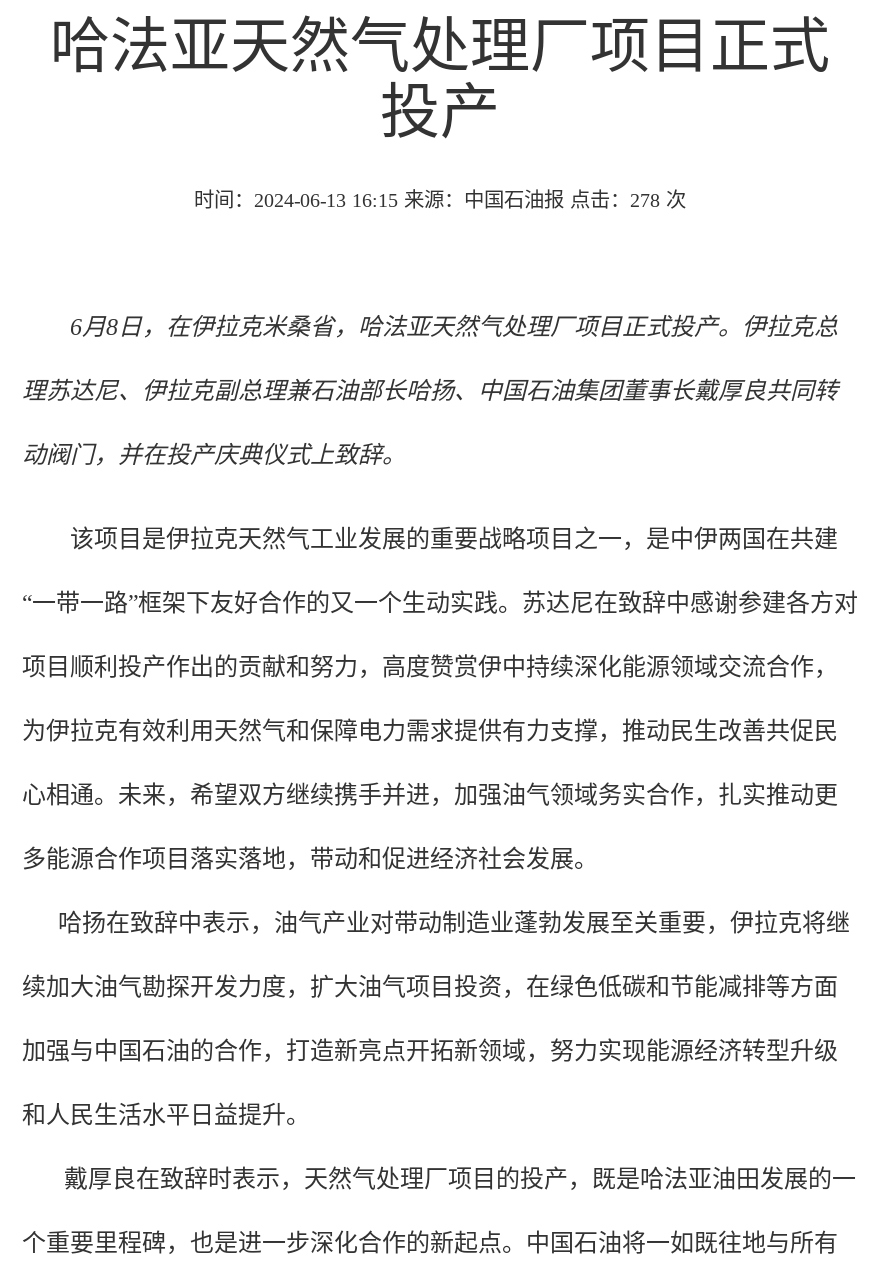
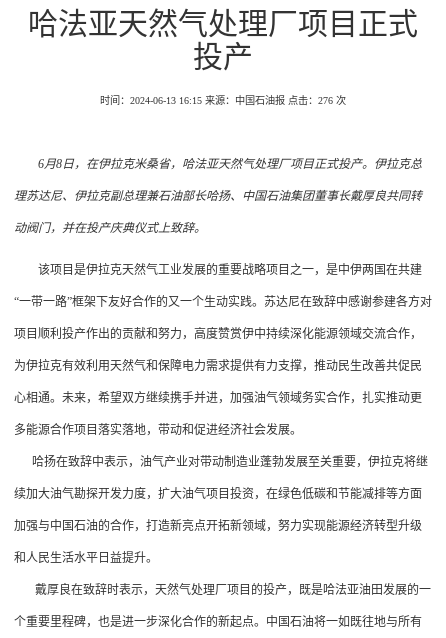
[194,189,686,211] 时间：2024-06-13 16:15 来源：中国石油报 点击：278 次 -> [100,95,346,106] 时间：2024-06-13 16:15 来源：中国石油报 点击：276 次

